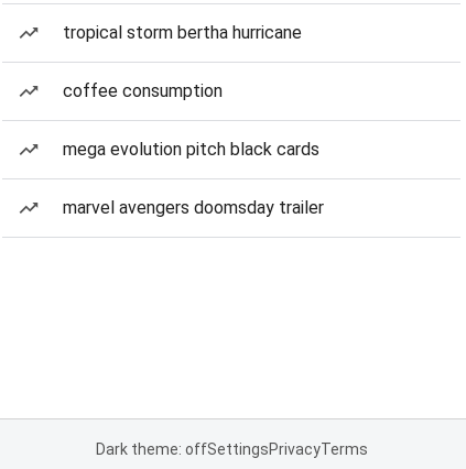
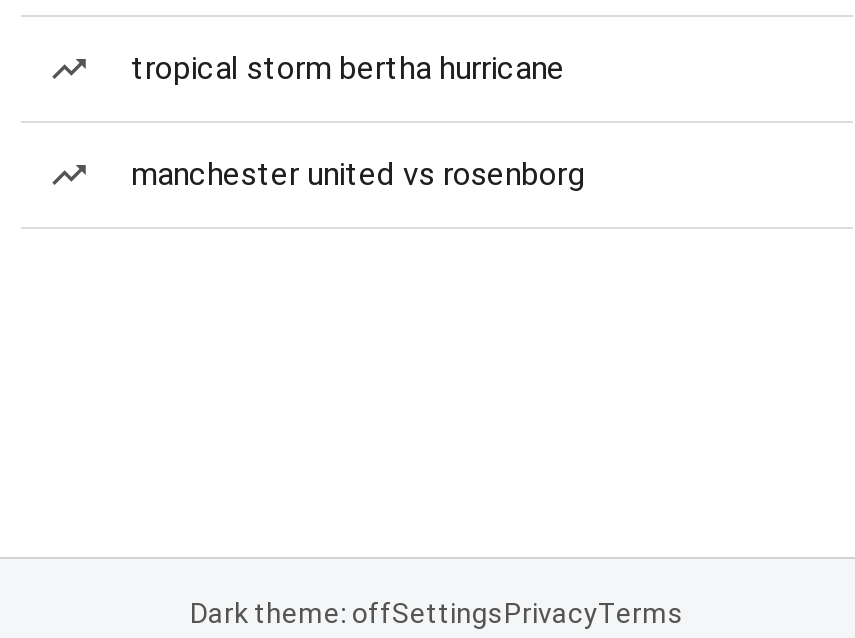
[63,80,324,218] coffee consumption | mega evolution pitch black cards | marvel avengers doomsday trailer -> [131,155,585,193] manchester united vs rosenborg

